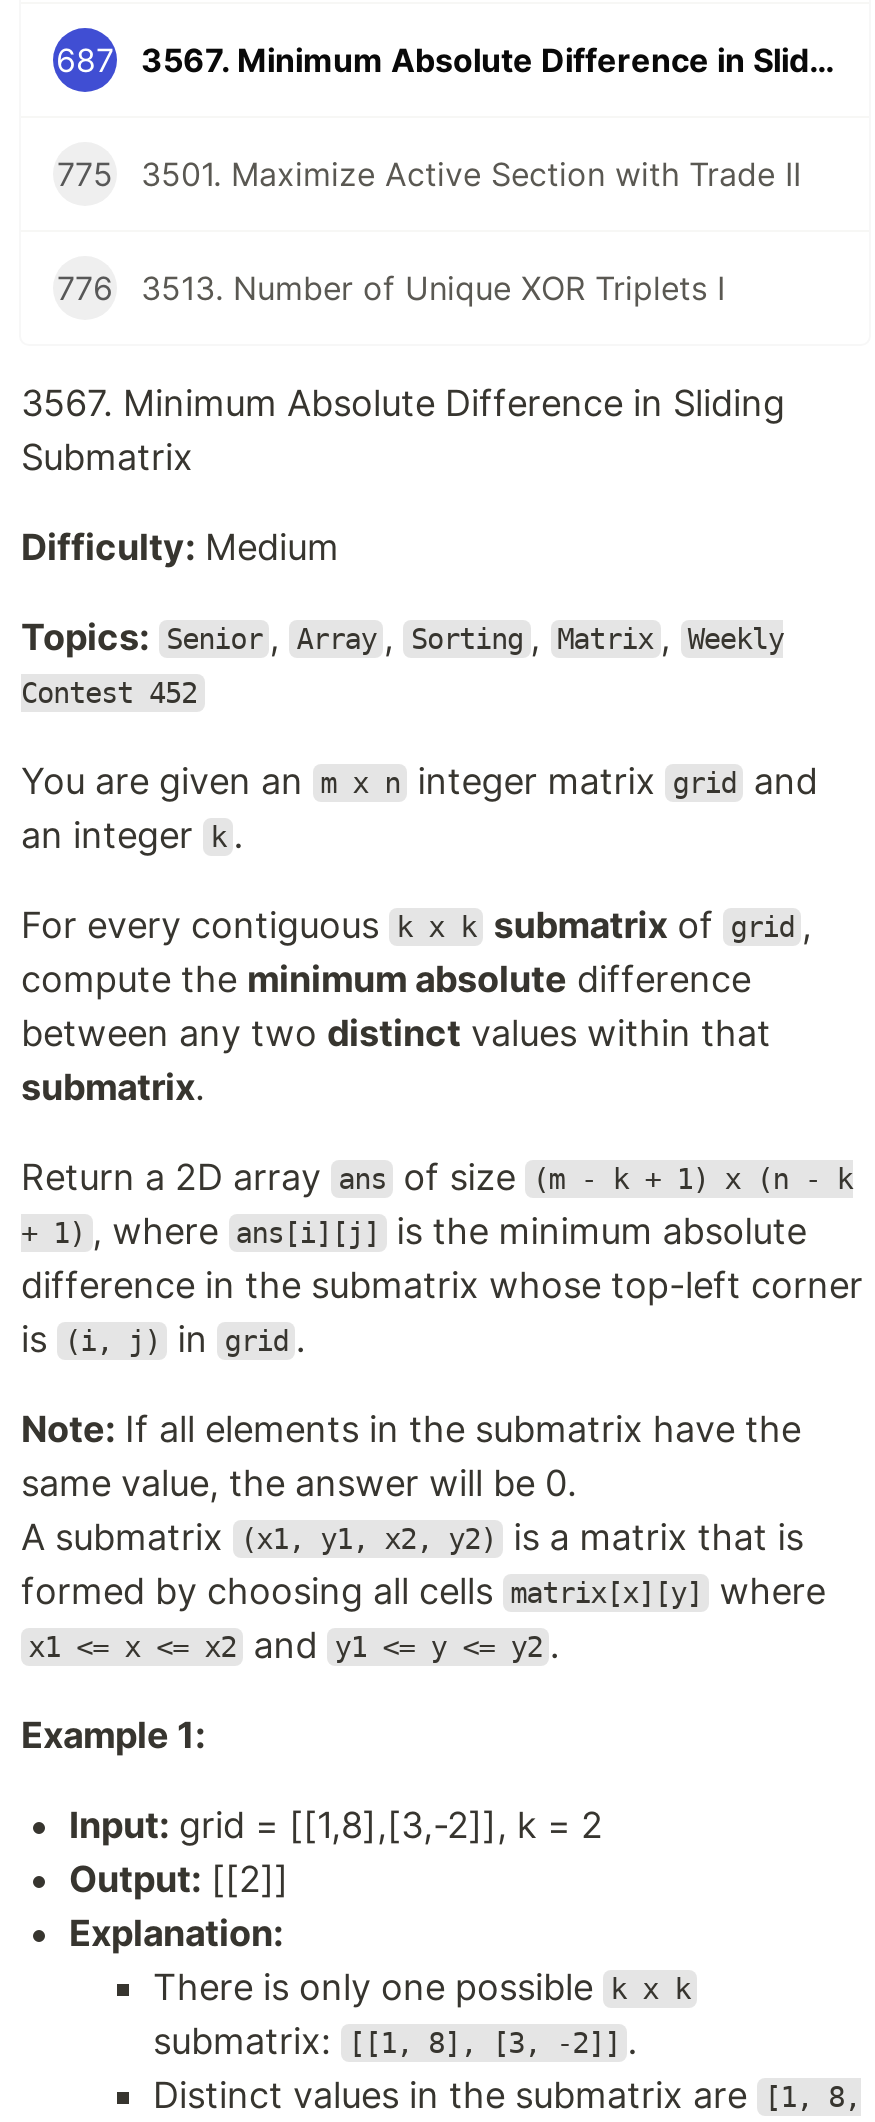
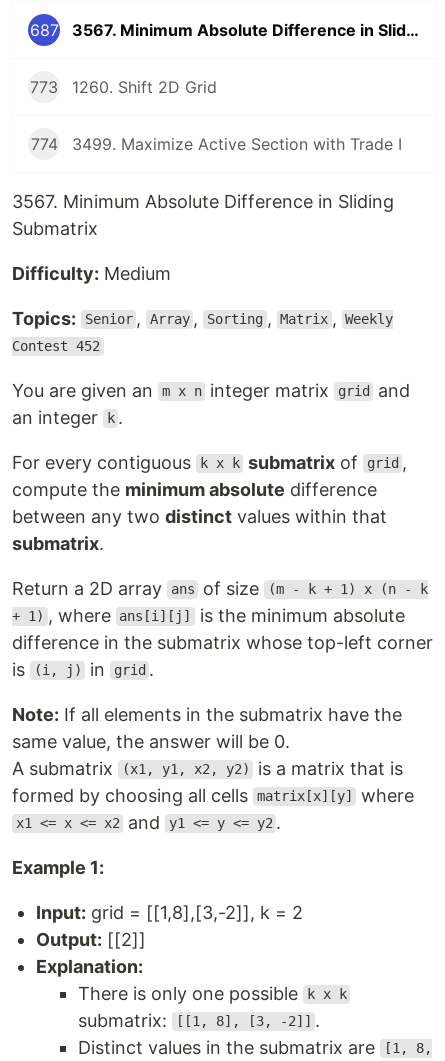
[57,153,801,193] 775 | 3501. Maximize Active Section with Trade II -> [30,77,217,97] 773 | 1260. Shift 2D Grid
[57,267,725,307] 776 | 3513. Number of Unique XOR Triplets I -> [30,134,402,154] 774 | 3499. Maximize Active Section with Trade I

